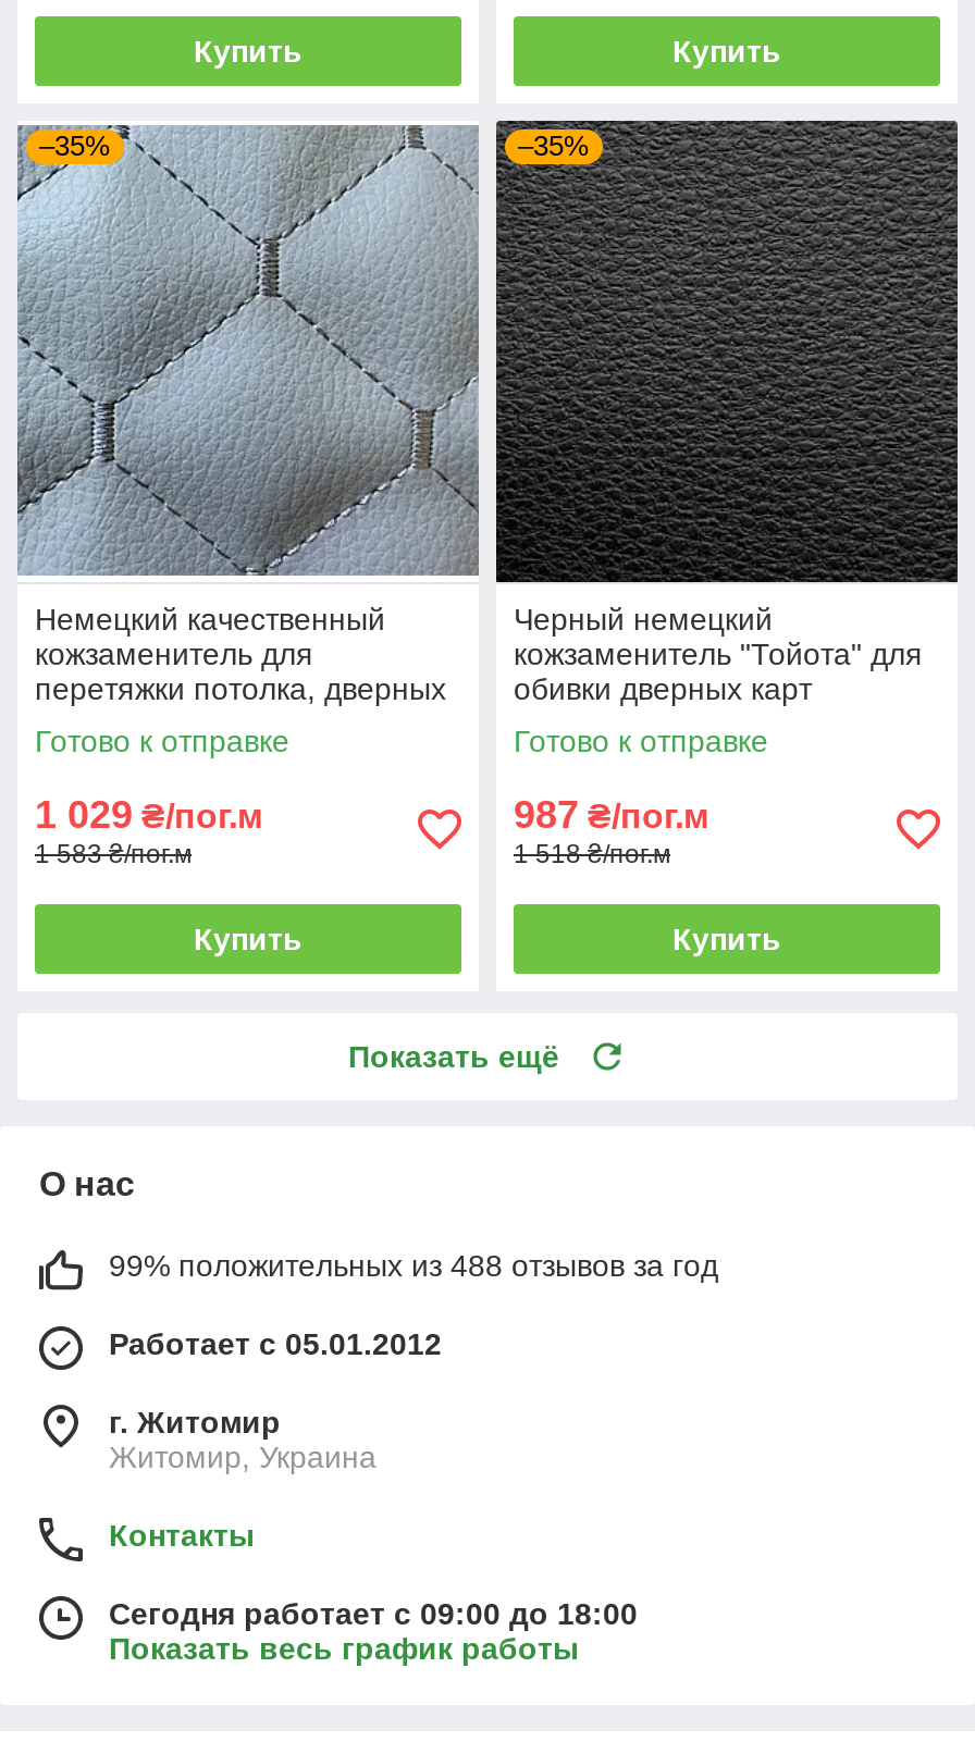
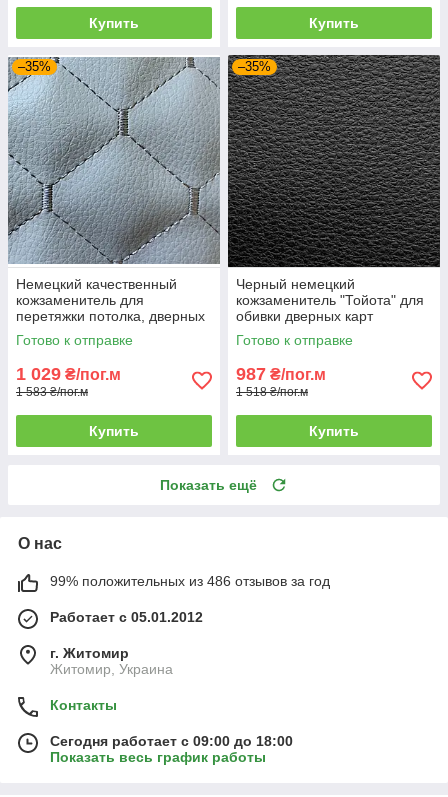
[109,1248,718,1283] 99% положительных из 488 отзывов за год -> [50,573,330,589] 99% положительных из 486 отзывов за год

